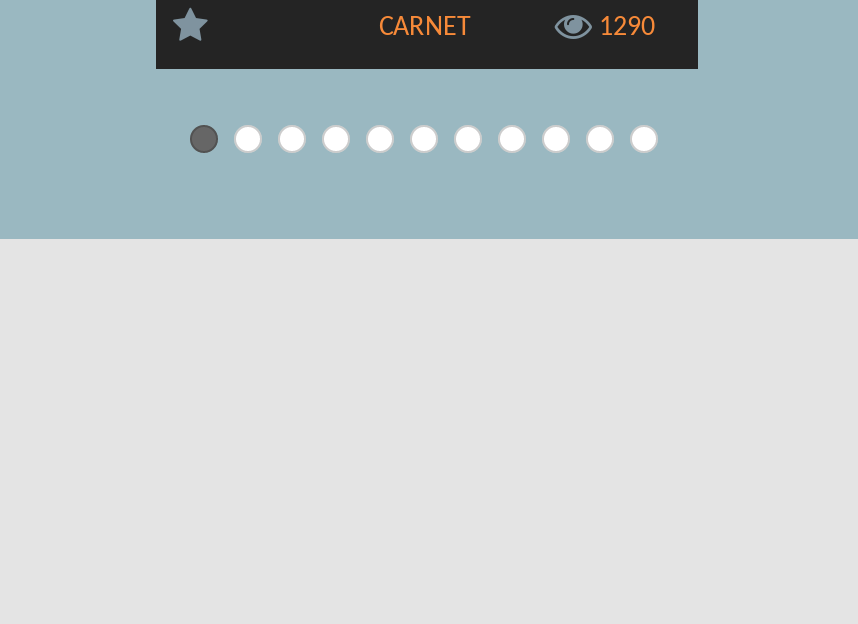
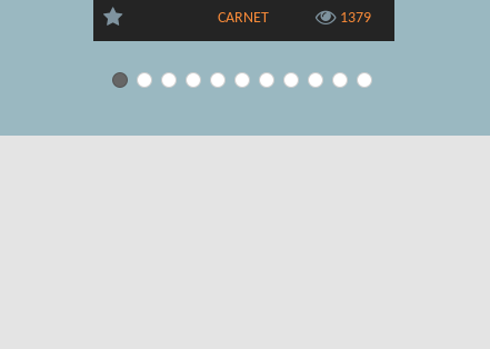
[593,13,655,43] 1290 -> [336,10,371,27] 1379

